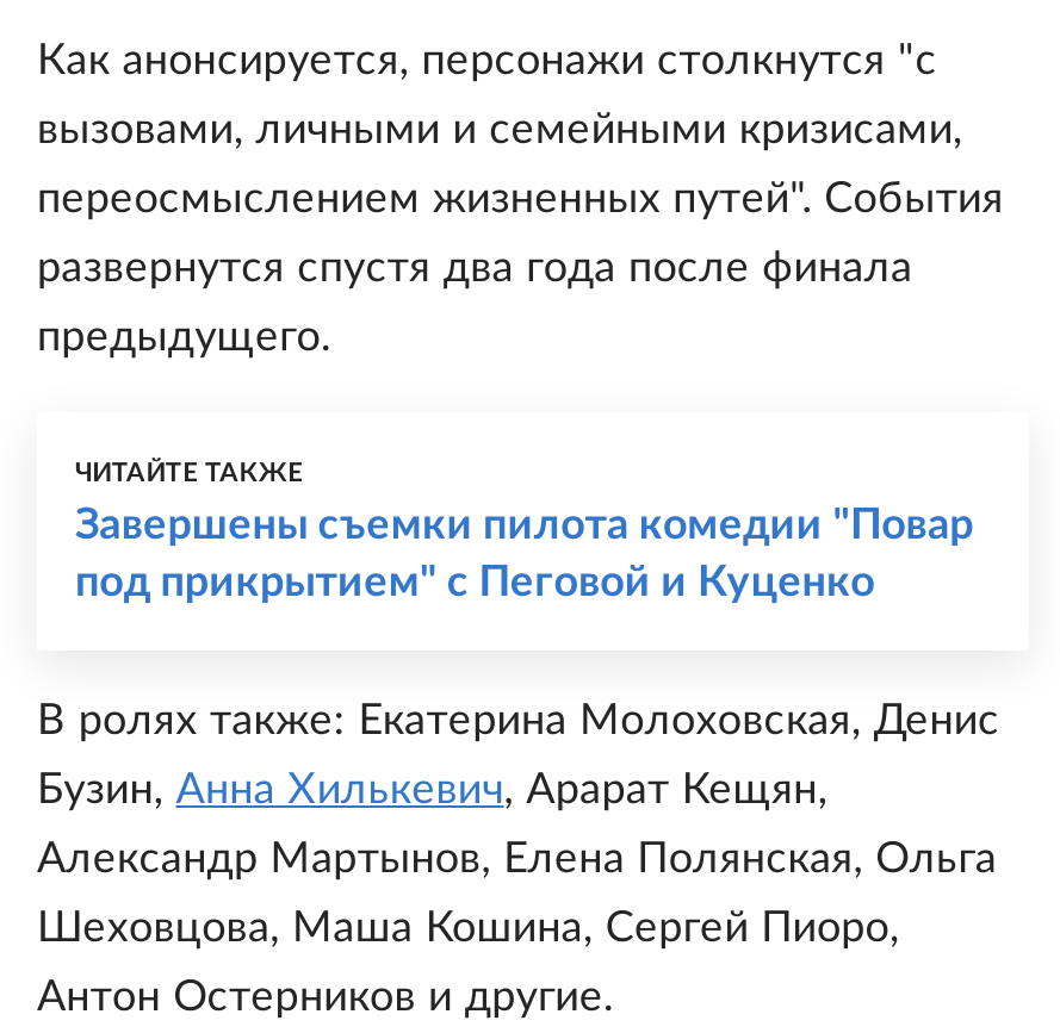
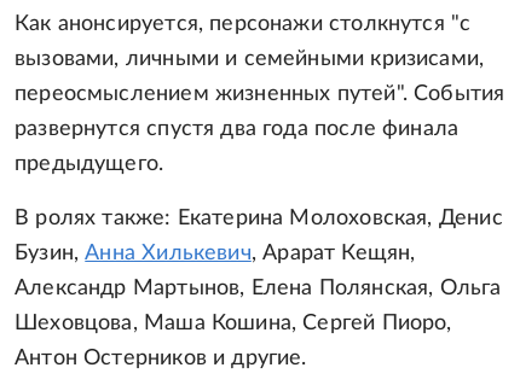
[75,461,974,606] ЧИТАЙТЕ ТАКЖЕ | Завершены съемки пилота комедии "Повар | под прикрытием" с Пеговой и Куценко -> none

